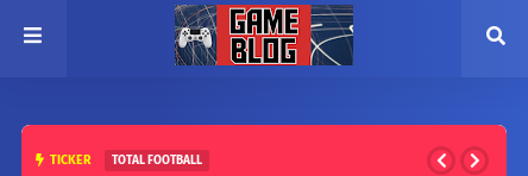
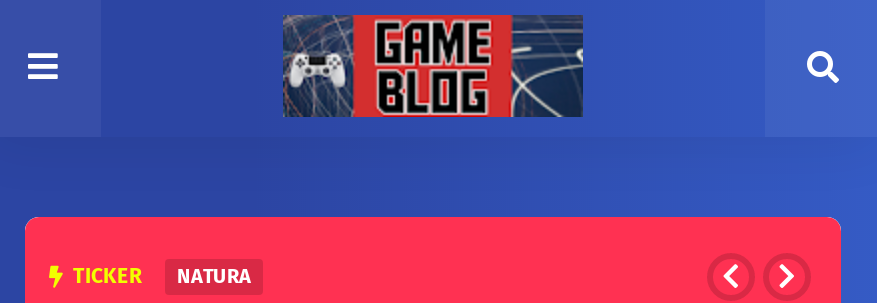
[112,153,202,168] TOTAL FOOTBALL -> [177,265,251,289] NATURA

